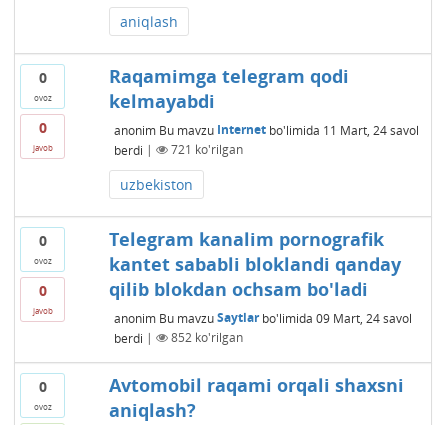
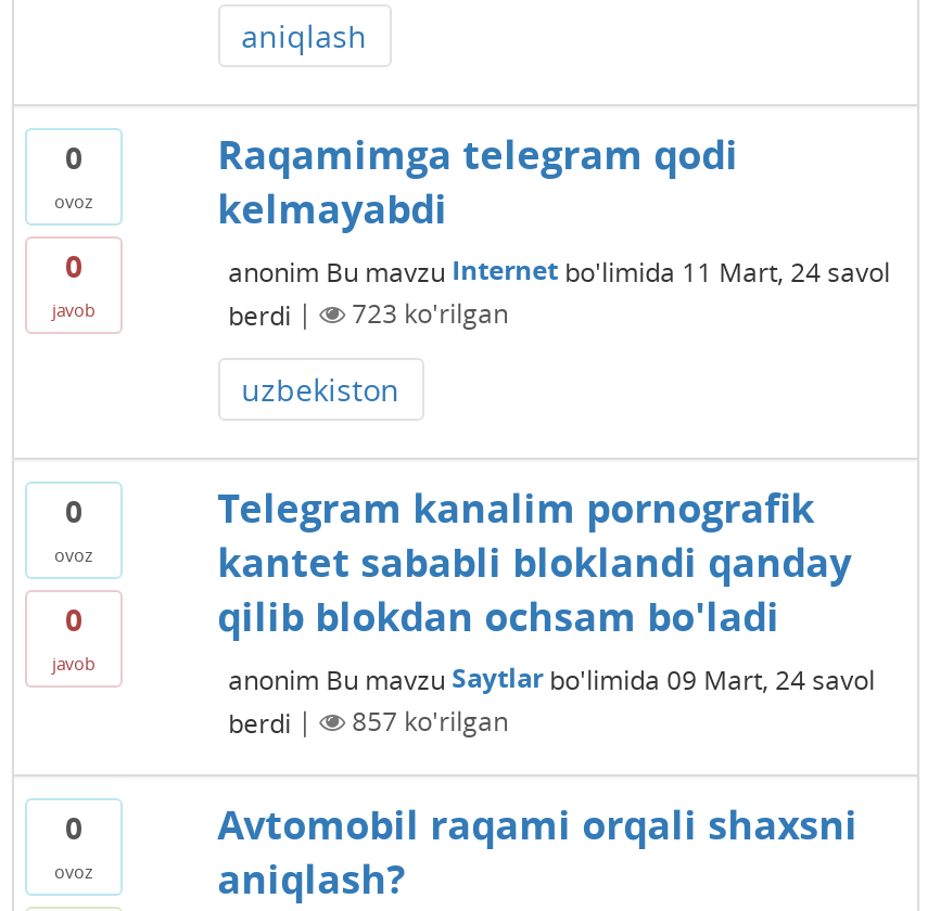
[171,141,243,158] 721 ko'rilgan -> [352,295,508,332] 723 ko'rilgan
[171,329,243,346] 852 ko'rilgan -> [352,703,508,740] 857 ko'rilgan

